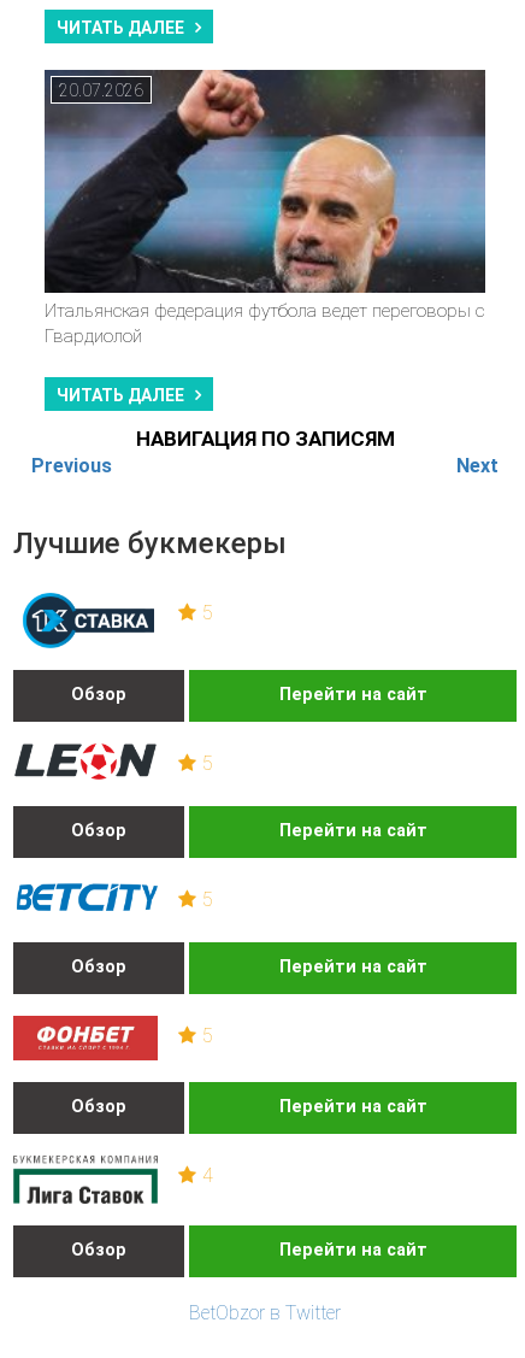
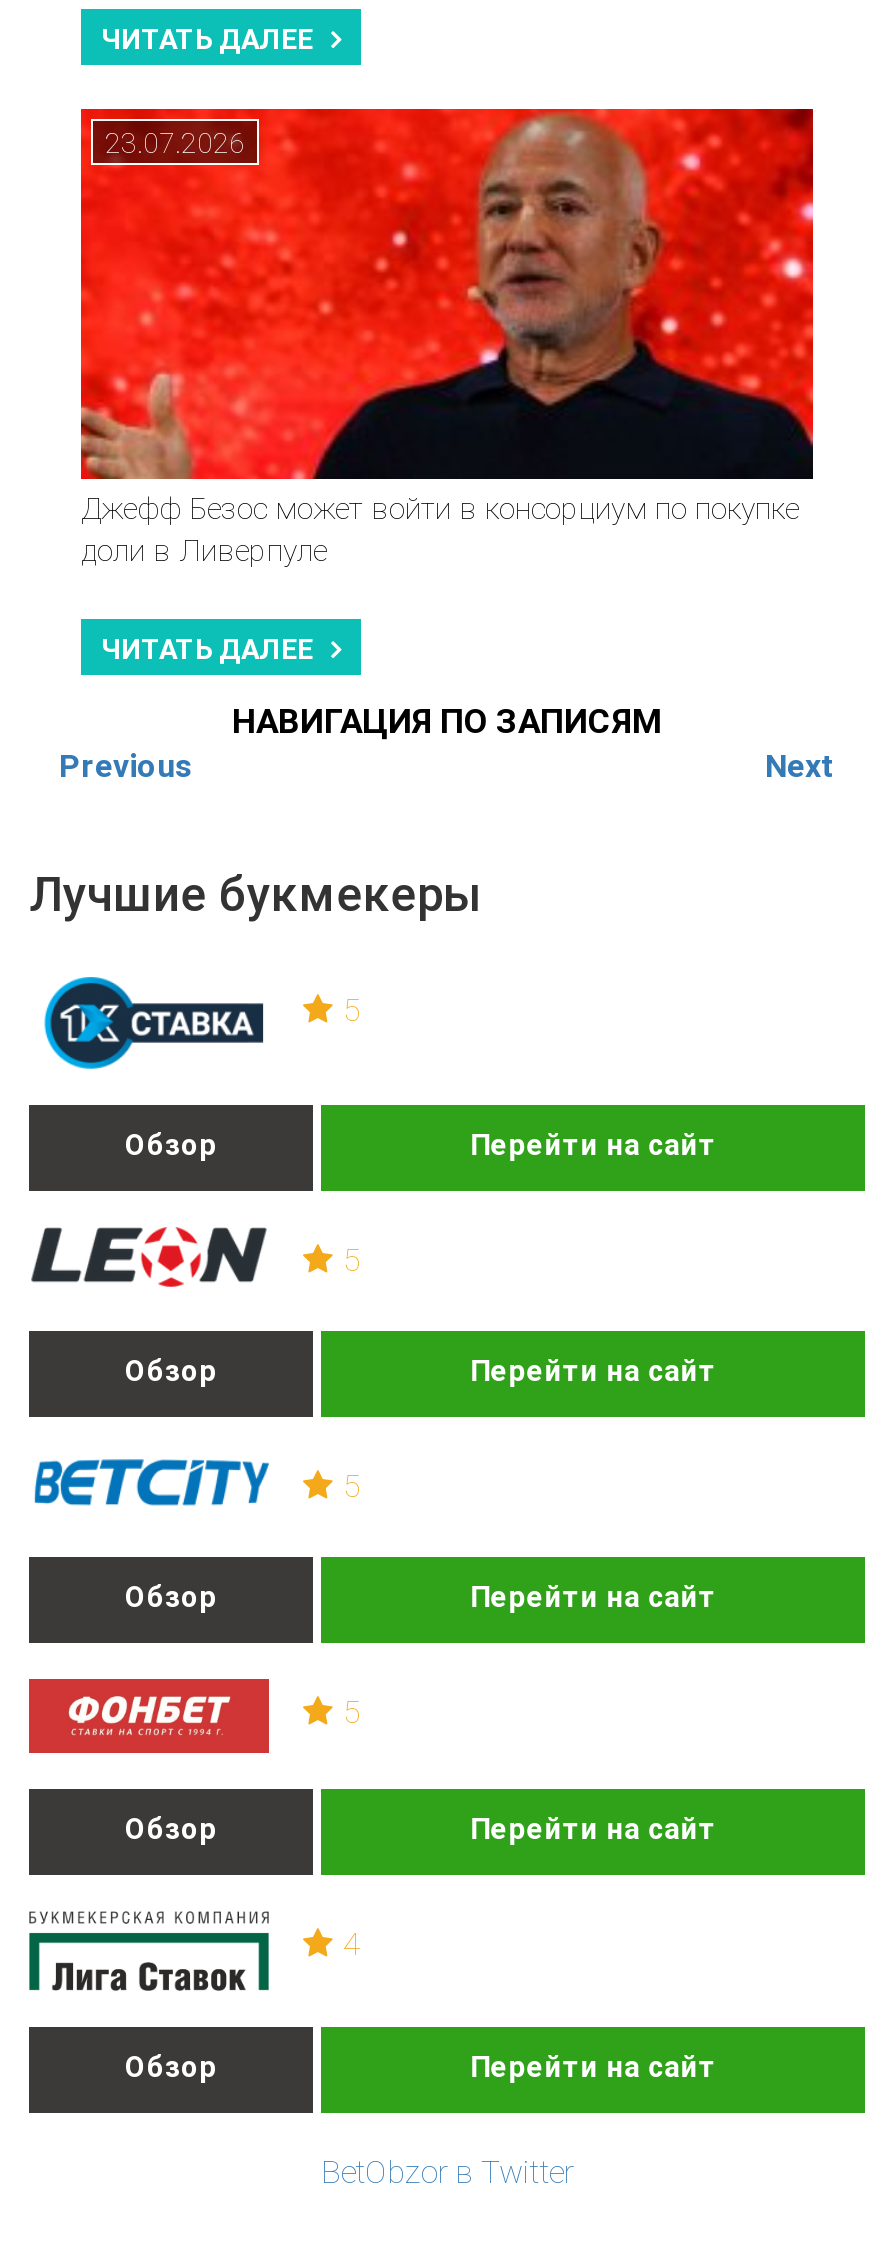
[43,69,486,292] [image] | 20.07.2026 -> [79,107,815,477] [image] | 23.07.2026
[45,301,484,348] Итальянская федерация футбола ведет переговоры с | Гвардиолой -> [81,492,799,570] Джефф Безос может войти в консорциум по покупке | доли в Ливерпуле

